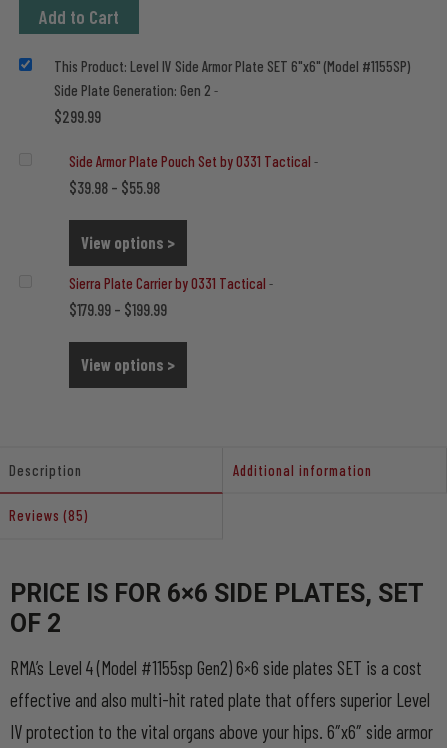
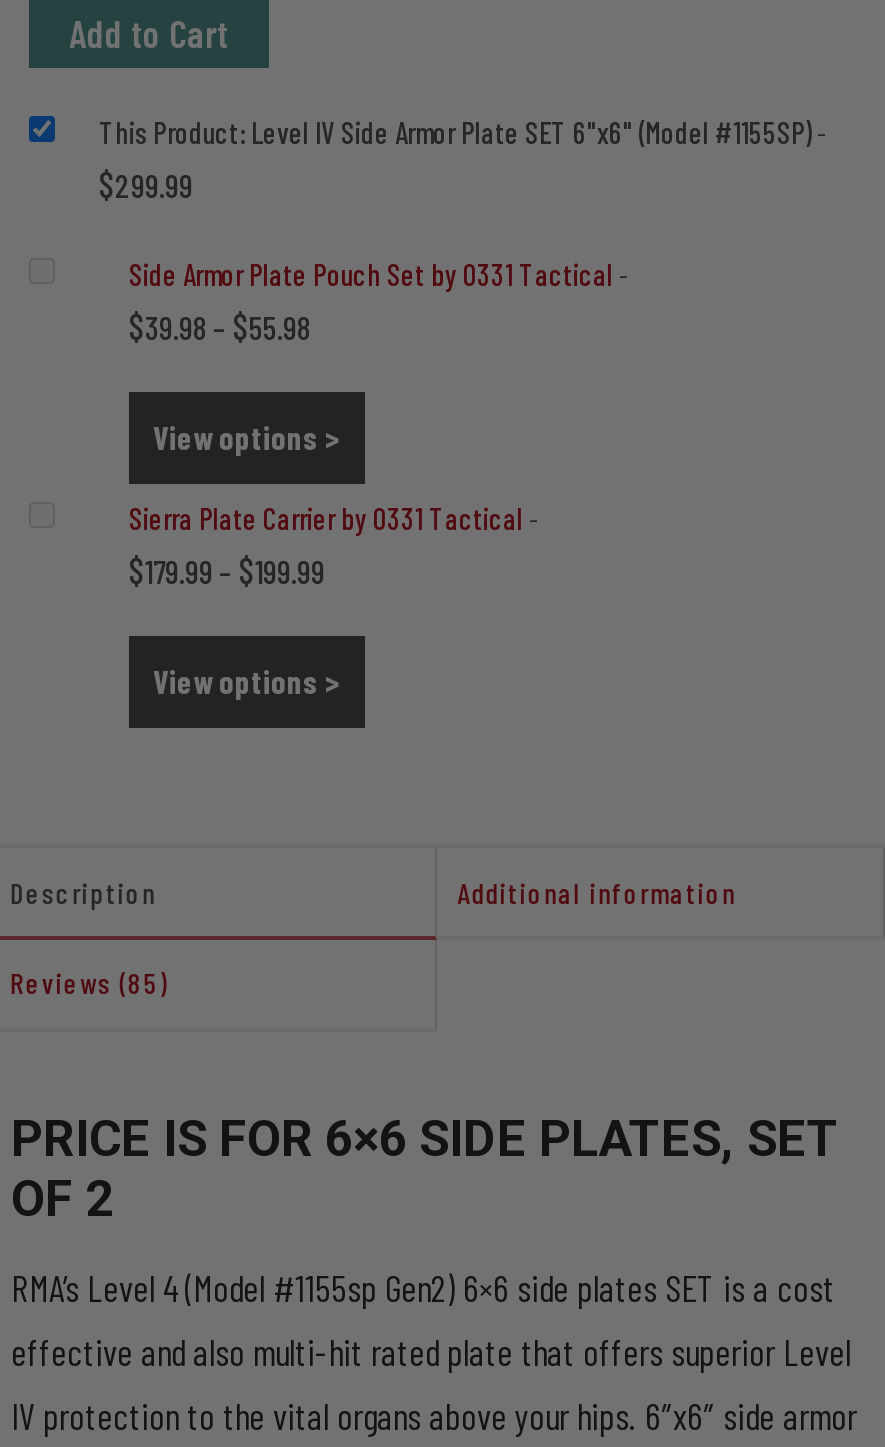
[54,57,410,99] This Product: Level IV Side Armor Plate SET 6"x6" (Model #1155SP) | Side Plate Generation: Gen 2 - -> [99,115,825,151] This Product: Level IV Side Armor Plate SET 6"x6" (Model #1155SP)-

